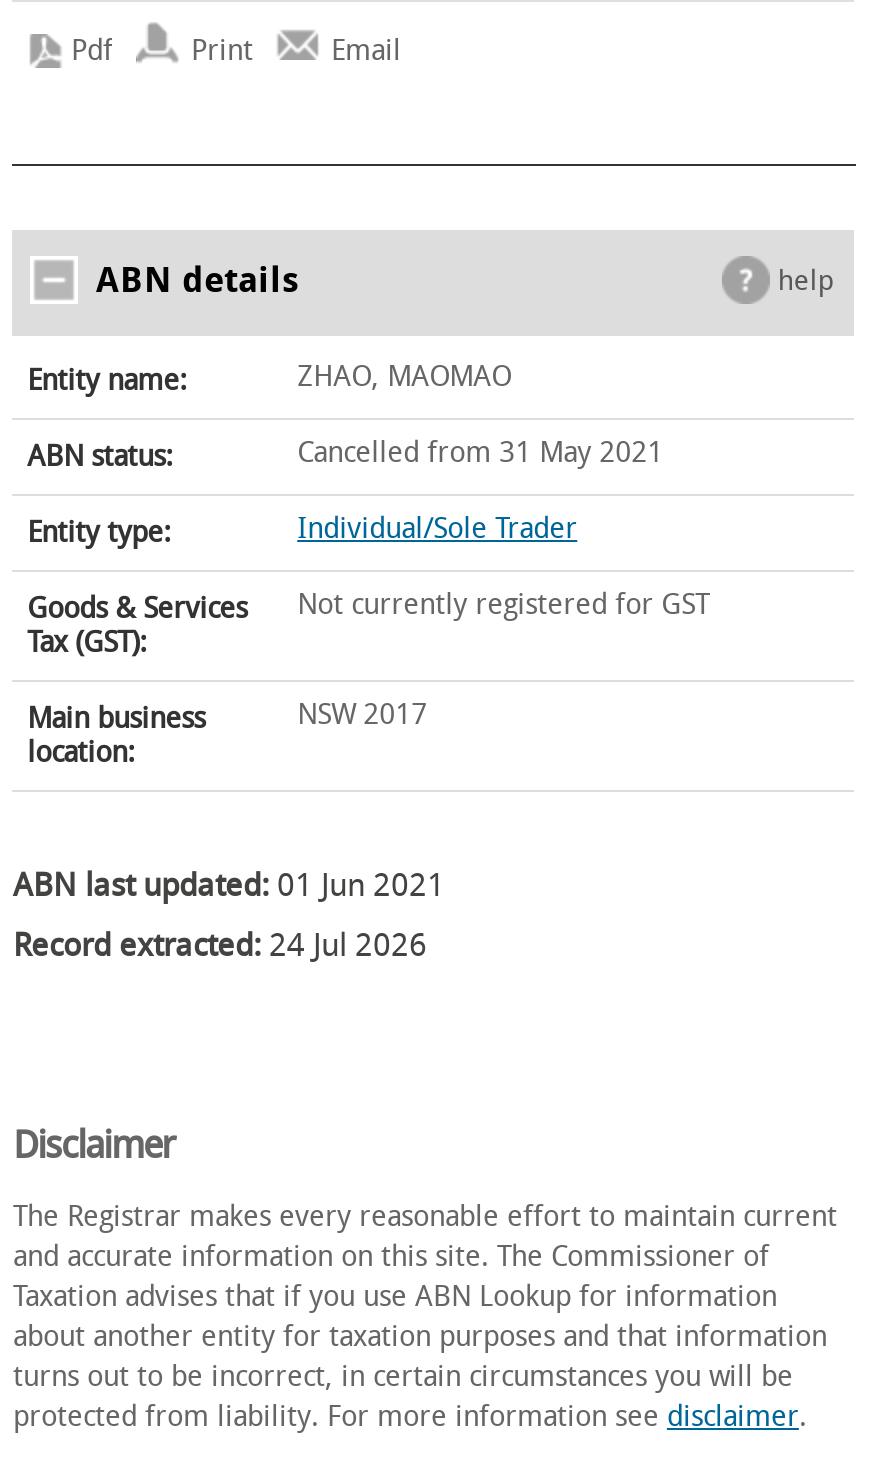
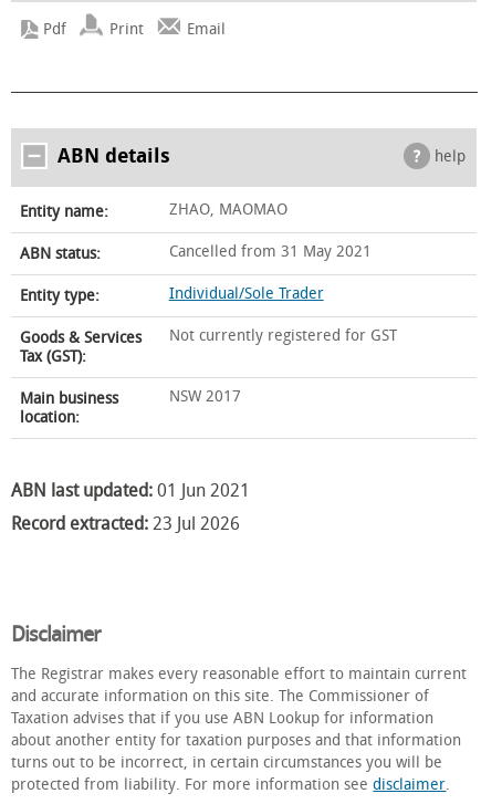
[13,926,427,964] Record extracted: 24 Jul 2026 -> [11,513,240,534] Record extracted: 23 Jul 2026

